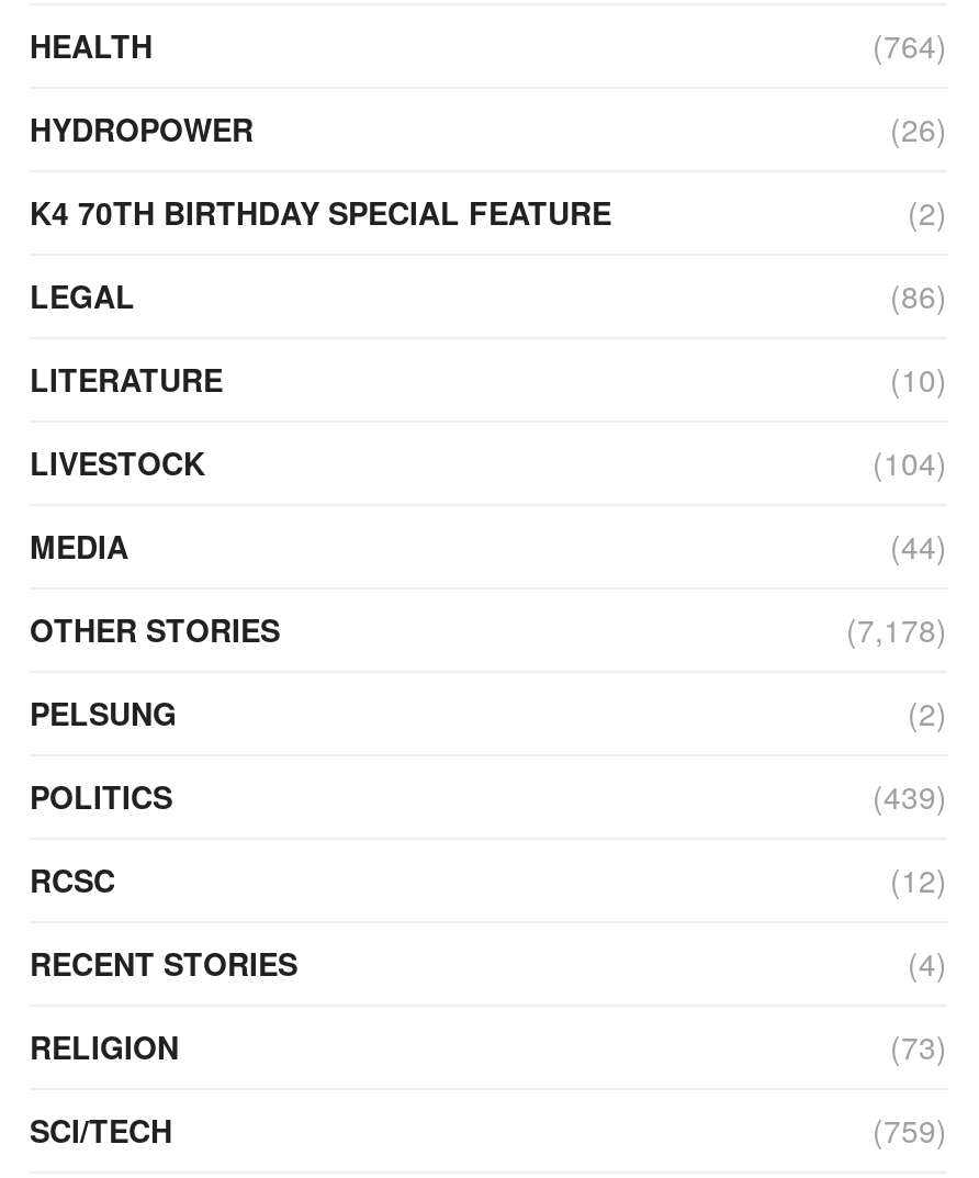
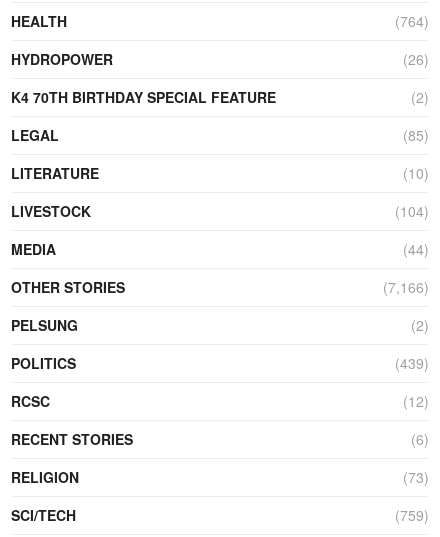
[890,273,947,317] (86) -> [403,125,429,145] (85)
[846,606,947,650] (7,178) -> [383,277,429,297] (7,166)
[908,940,947,984] (4) -> [411,429,429,449] (6)

